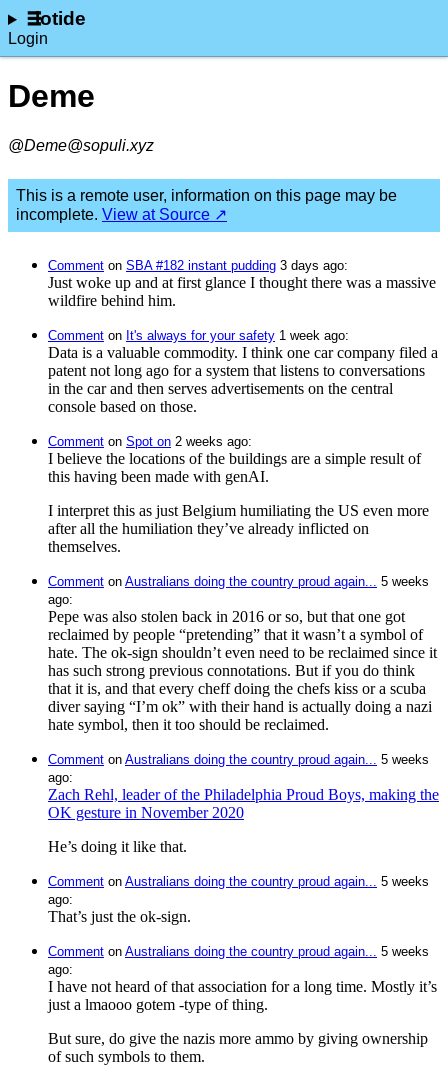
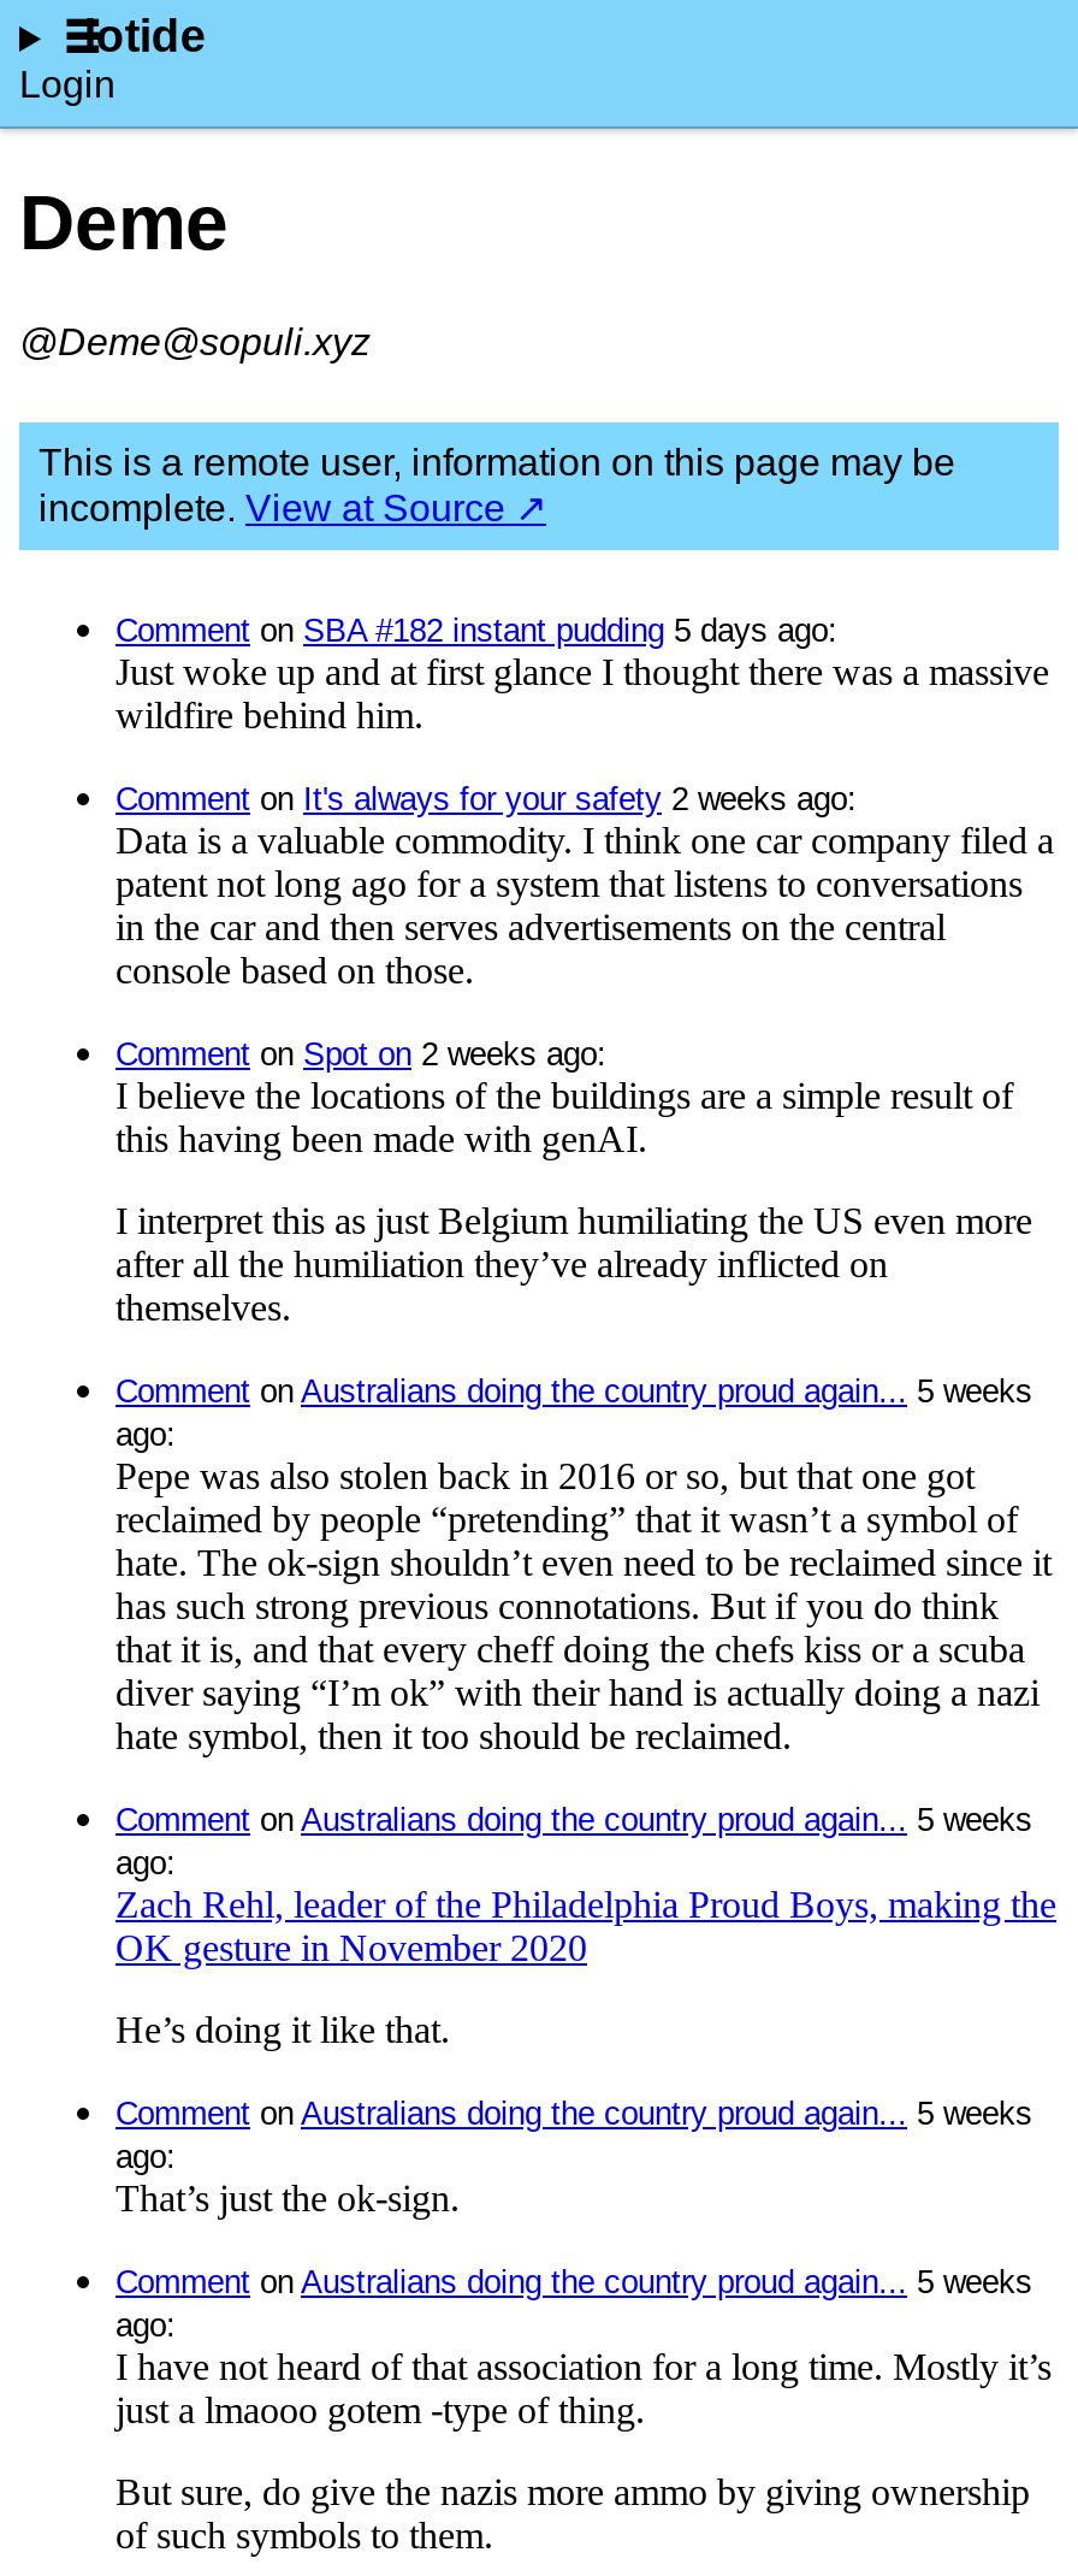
[48,258,348,273] Comment on SBA #182 instant pudding 3 days ago: -> [115,612,837,649] Comment on SBA #182 instant pudding 5 days ago:
[48,328,349,343] Comment on It's always for your safety 1 week ago: -> [115,781,857,817] Comment on It's always for your safety 2 weeks ago:

